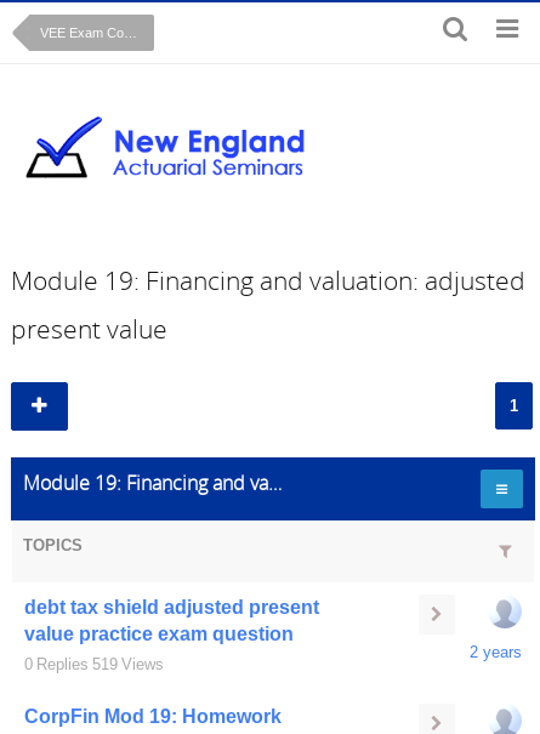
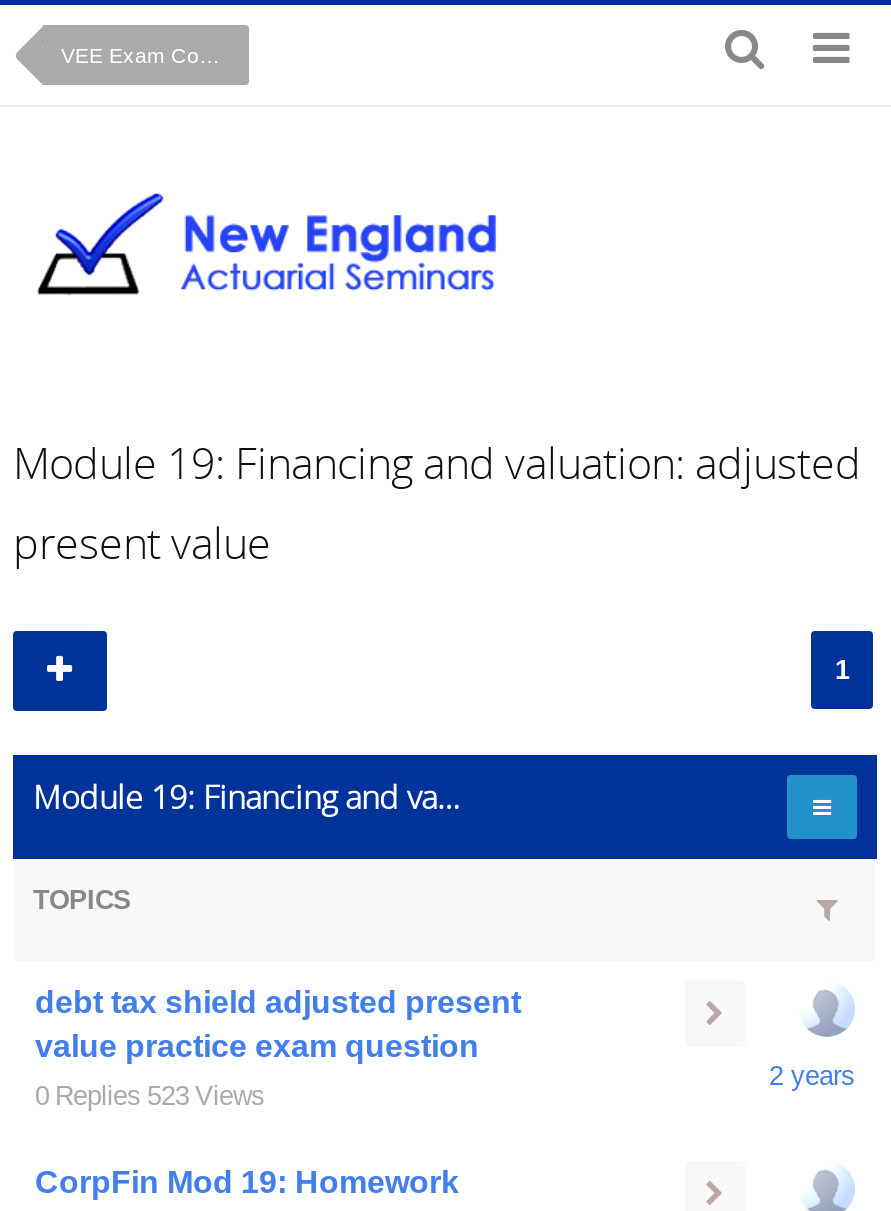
[24,655,164,673] 0 Replies 519 Views -> [35,1081,265,1111] 0 Replies 523 Views

